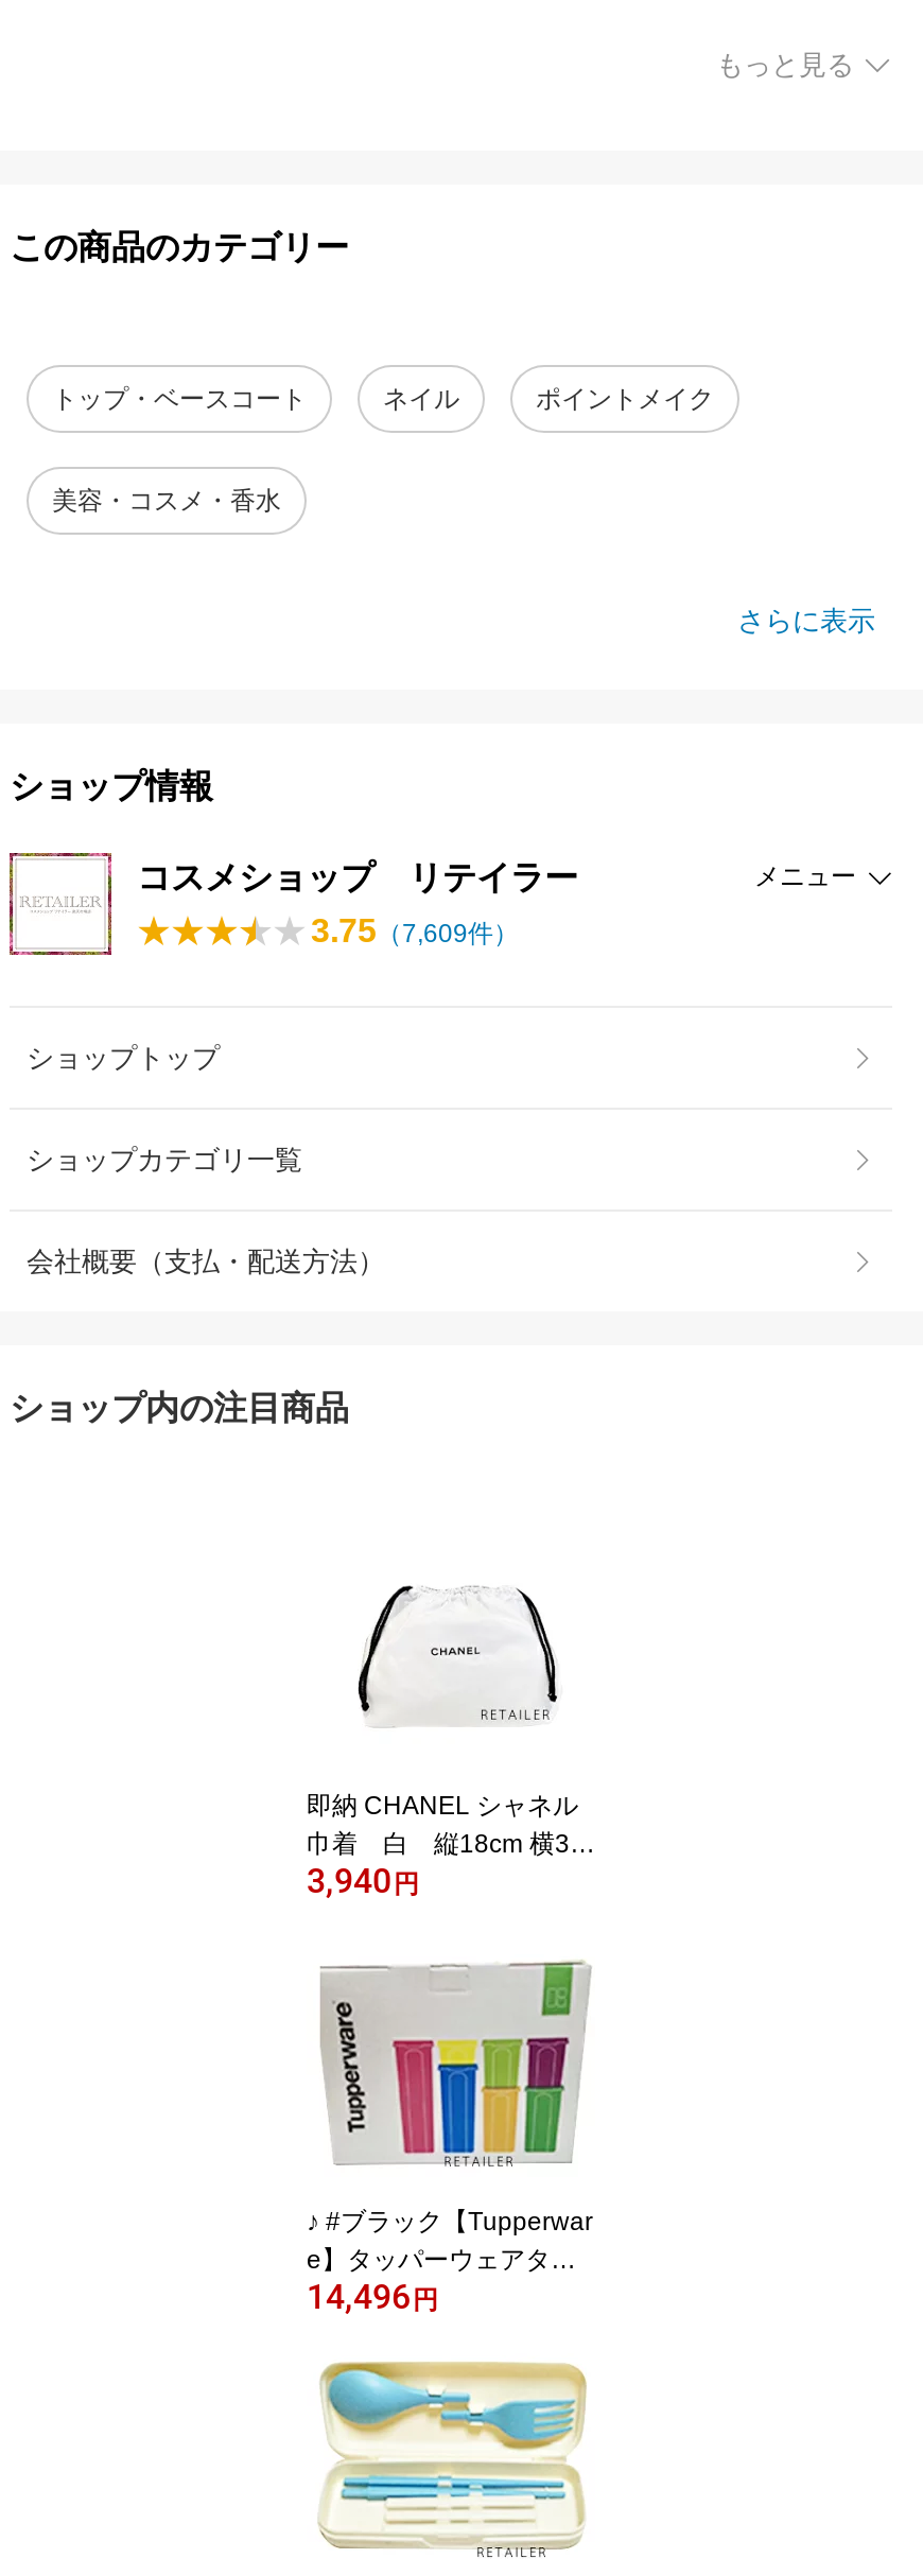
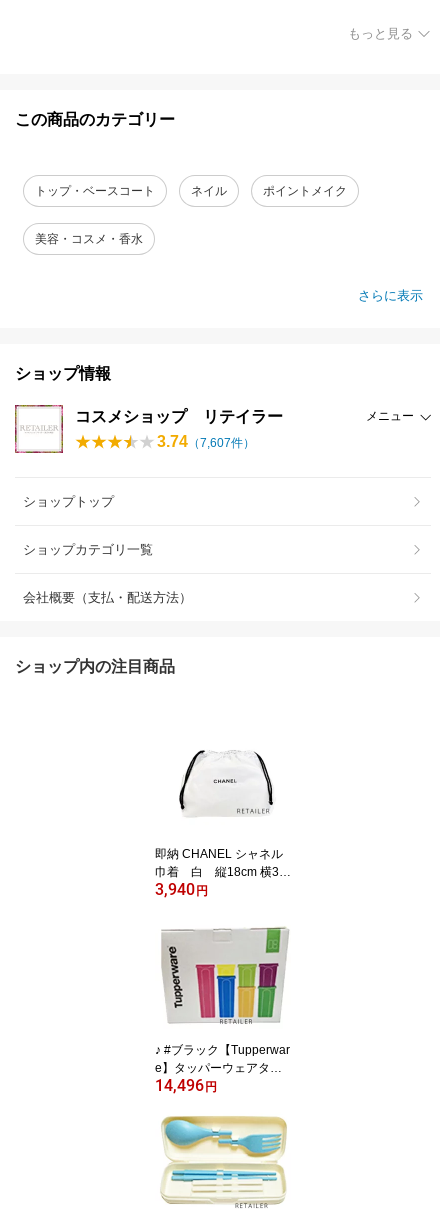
[311,912,519,948] 3.75（7,609件） -> [157,433,255,450] 3.74（7,607件）

